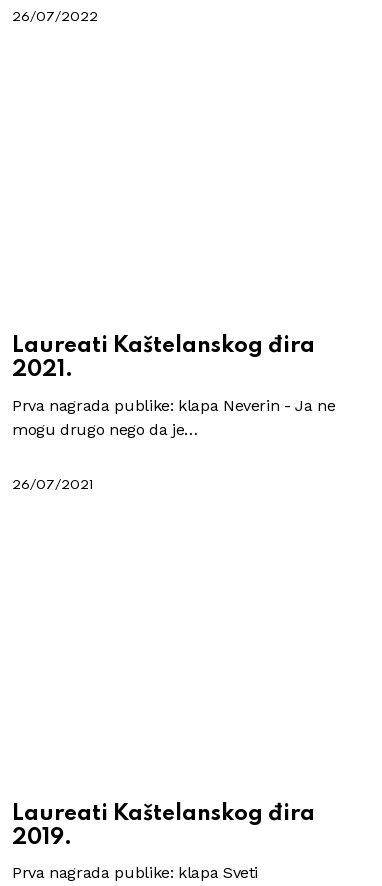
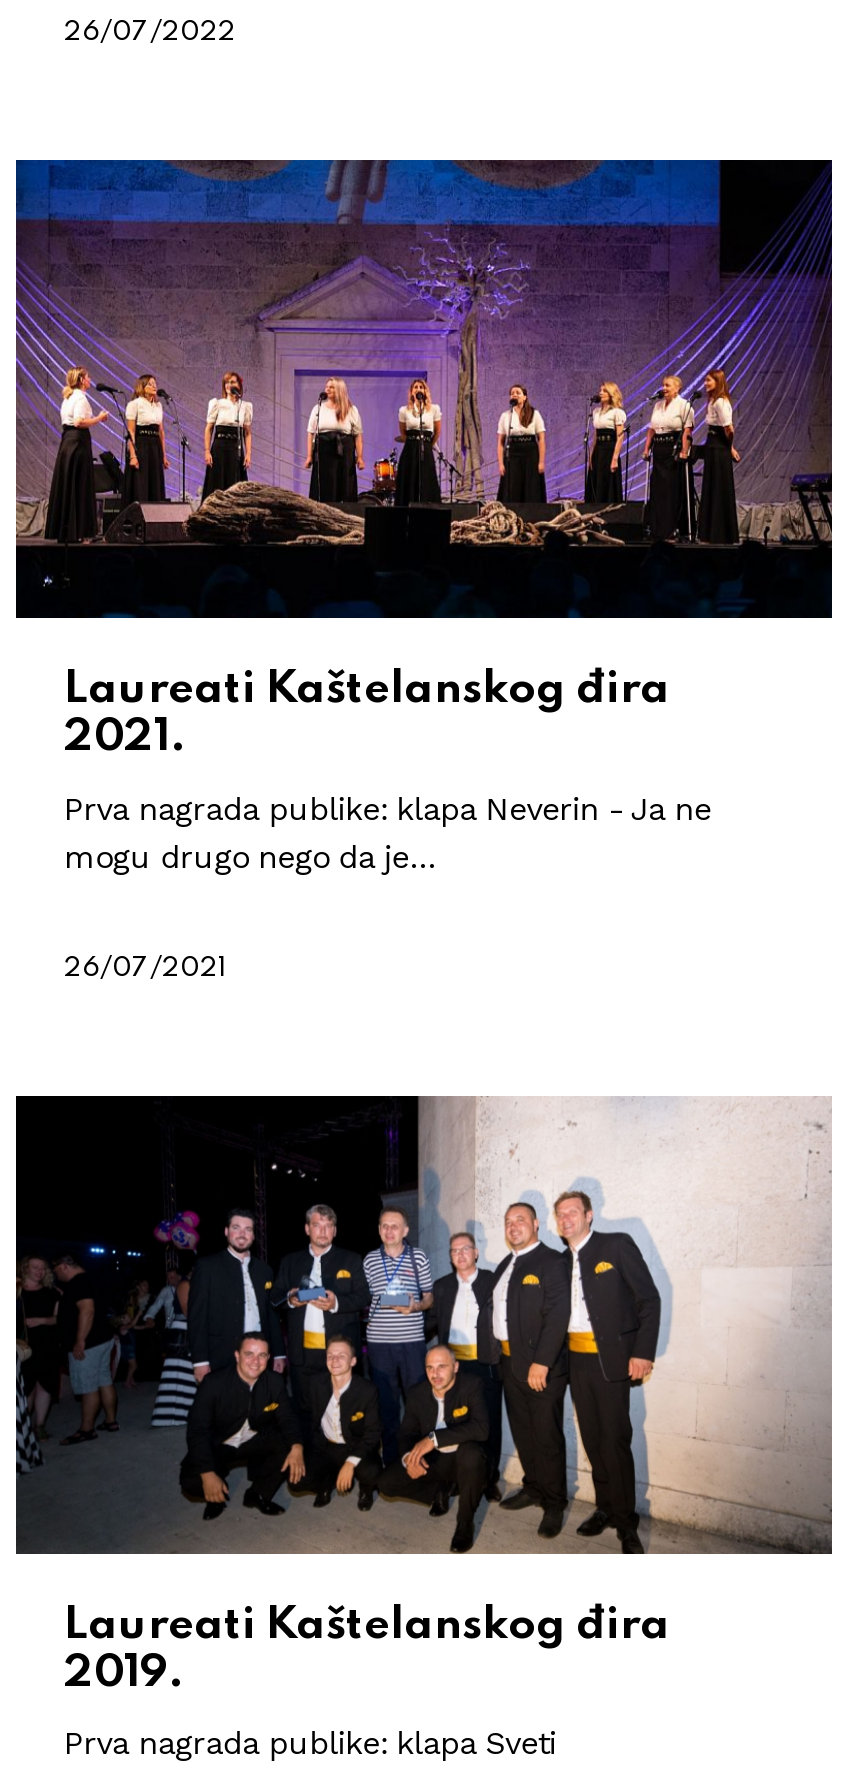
none -> [14,158,834,620] [image]
none -> [14,1094,834,1556] [image]

